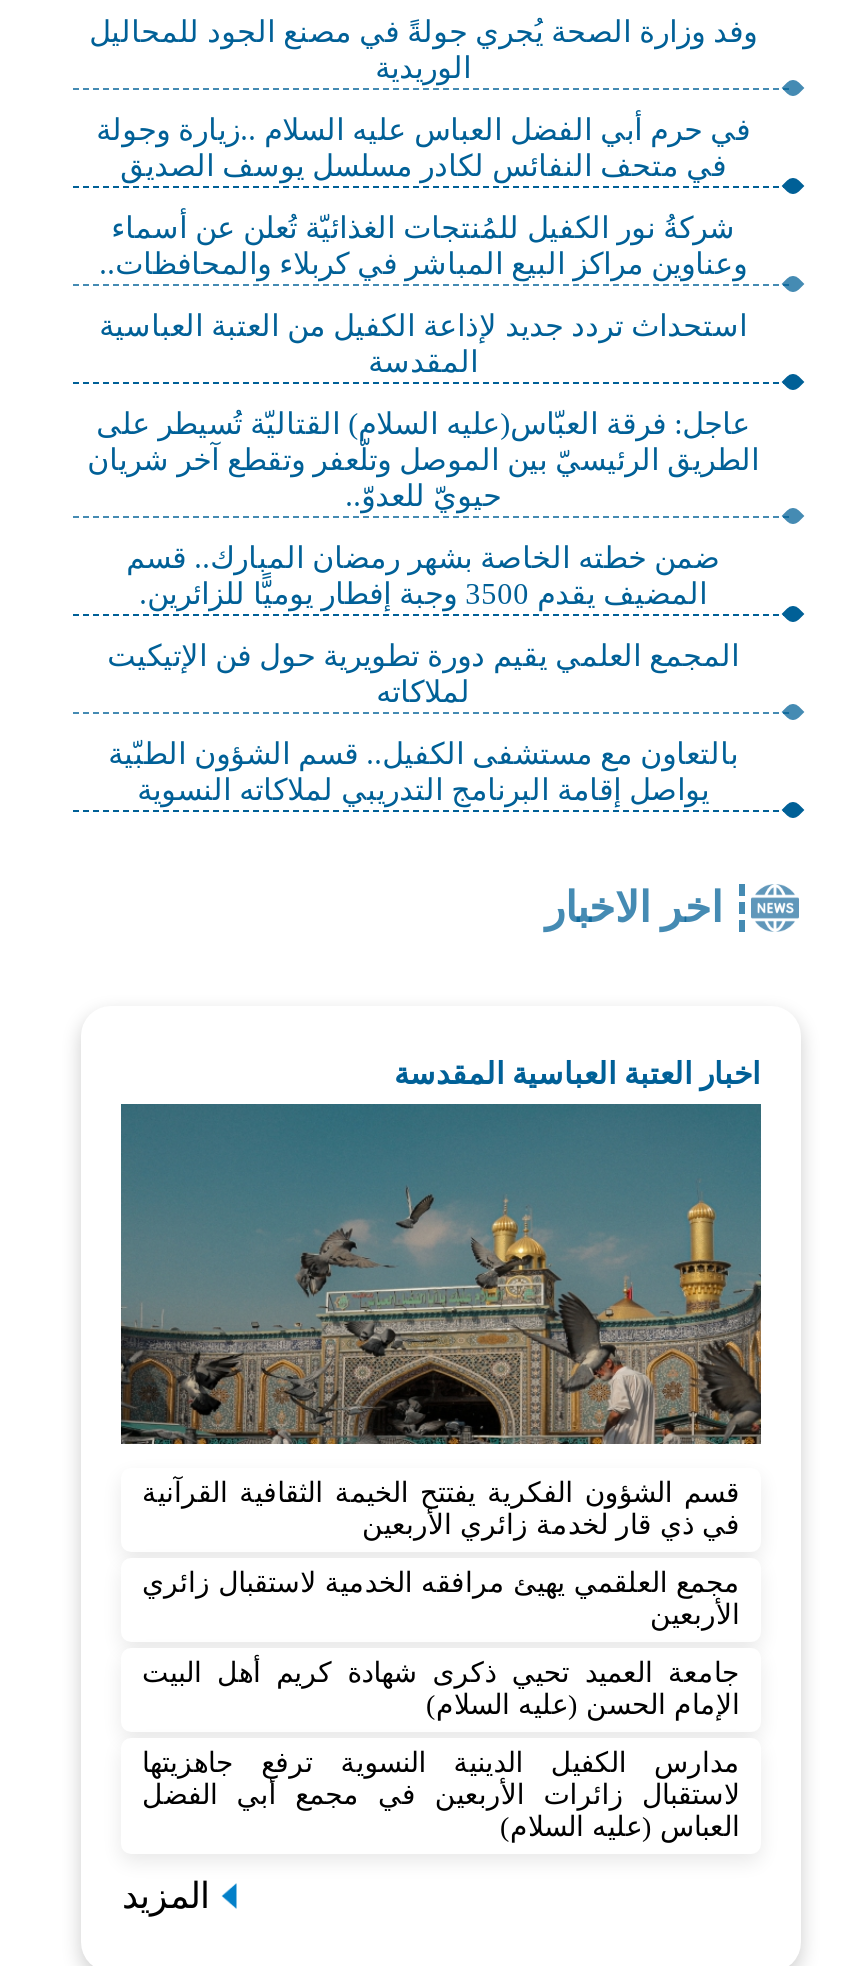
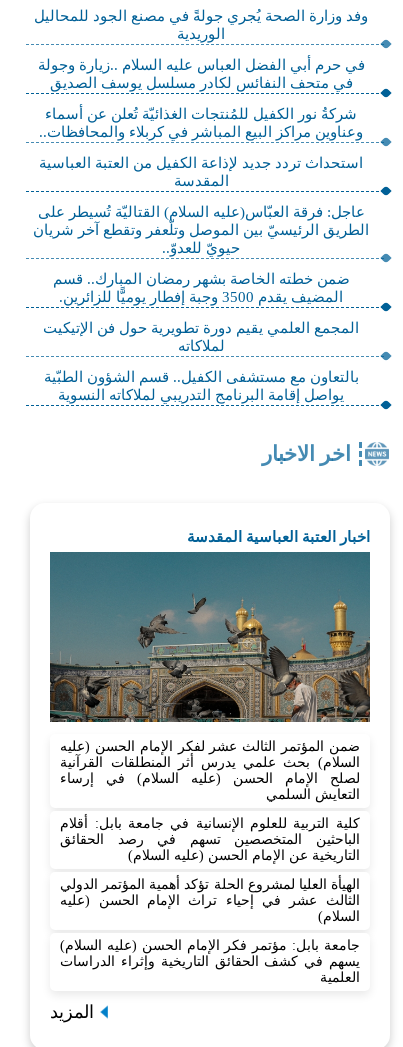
[142,1478,740,1540] قسم الشؤون الفكرية يفتتح الخيمة الثقافية القرآنية | في ذي قار لخدمة زائري الأربعين -> [60,739,359,802] ضمن المؤتمر الثالث عشر لفكر الإمام الحسن (عليه | السلام) بحث علمي يدرس أثر المنطلقات القرآنية | لصلح الإمام الحسن (عليه السلام) في إرساء | التعايش السلمي
[142,1568,740,1630] مجمع العلقمي يهيئ مرافقه الخدمية لاستقبال زائري | الأربعين -> [60,816,359,863] كلية التربية للعلوم الإنسانية في جامعة بابل: أقلام | الباحثين المتخصصين تسهم في رصد الحقائق | التاريخية عن الإمام الحسن (عليه السلام)
[142,1658,740,1720] جامعة العميد تحيي ذكرى شهادة كريم أهل البيت | الإمام الحسن (عليه السلام) -> [60,877,359,924] الهيأة العليا لمشروع الحلة تؤكد أهمية المؤتمر الدولي | الثالث عشر في إحياء تراث الإمام الحسن (عليه | السلام)
[142,1748,740,1842] مدارس الكفيل الدينية النسوية ترفع جاهزيتها | لاستقبال زائرات الأربعين في مجمع أبي الفضل | العباس (عليه السلام) -> [60,938,359,985] جامعة بابل: مؤتمر فكر الإمام الحسن (عليه السلام) | يسهم في كشف الحقائق التاريخية وإثراء الدراسات | العلمية

